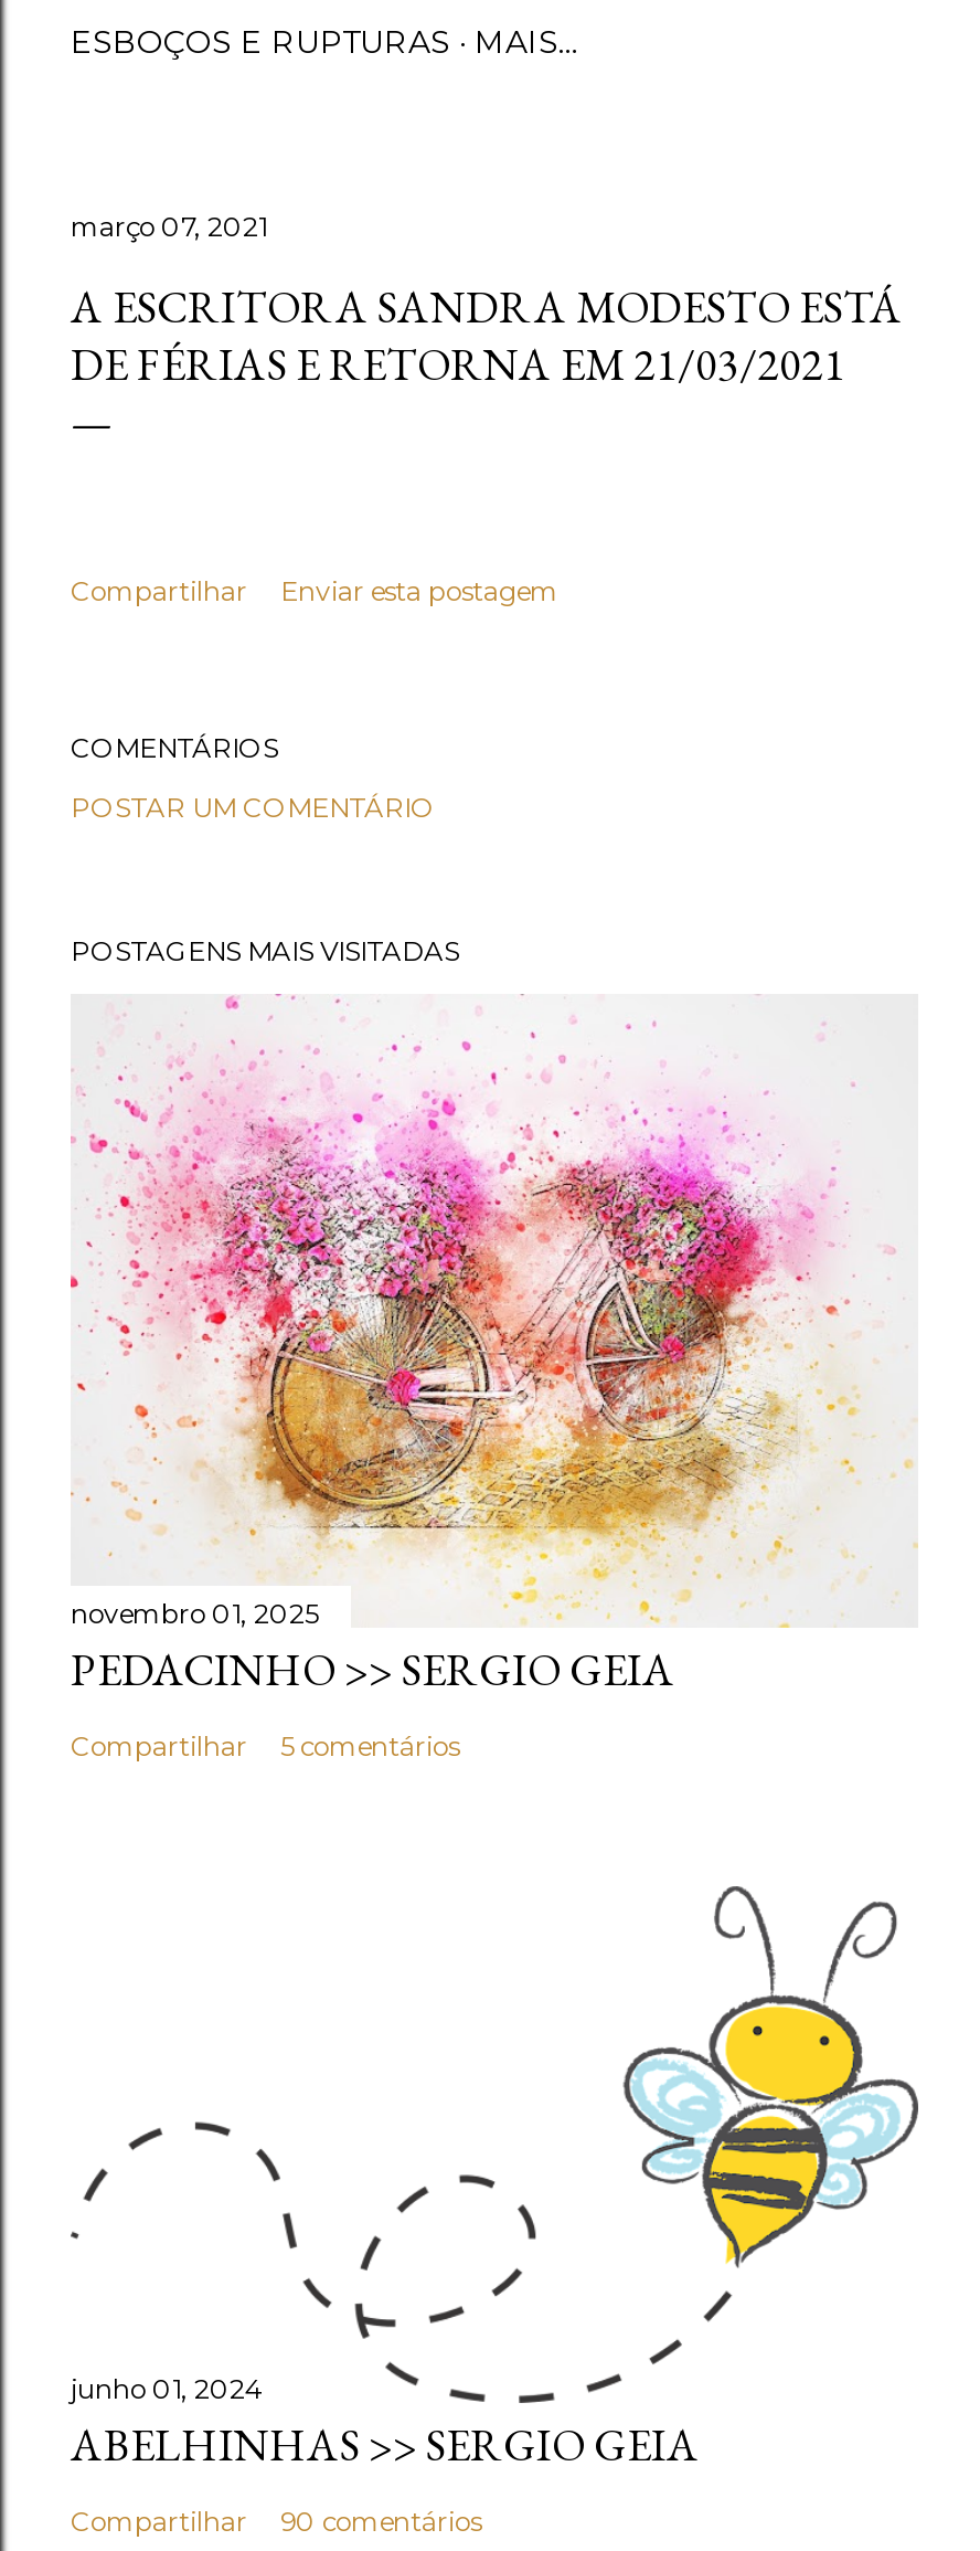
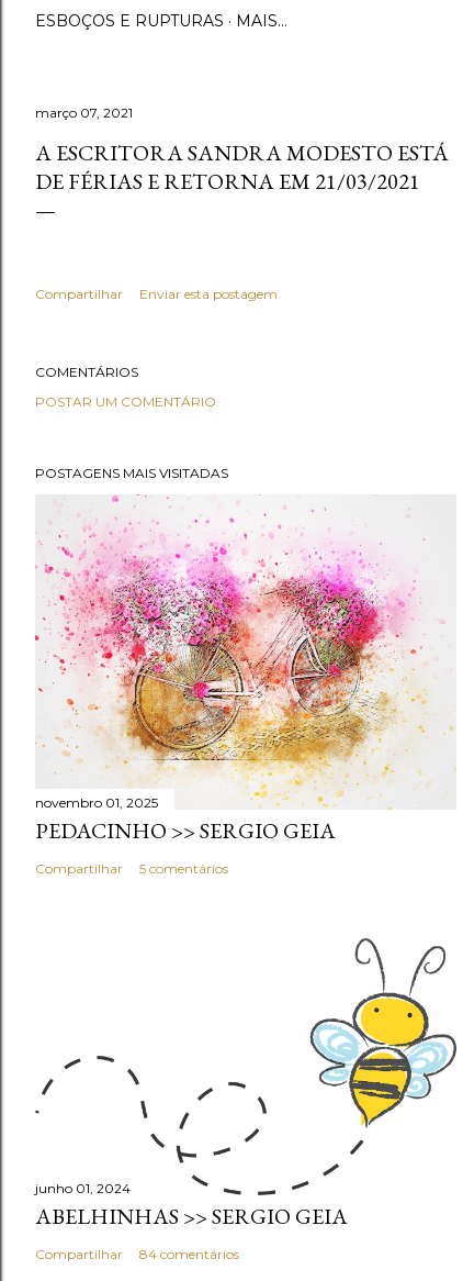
[71,2504,481,2537] Compartilhar 90 comentários -> [35,1246,239,1262] Compartilhar 84 comentários

